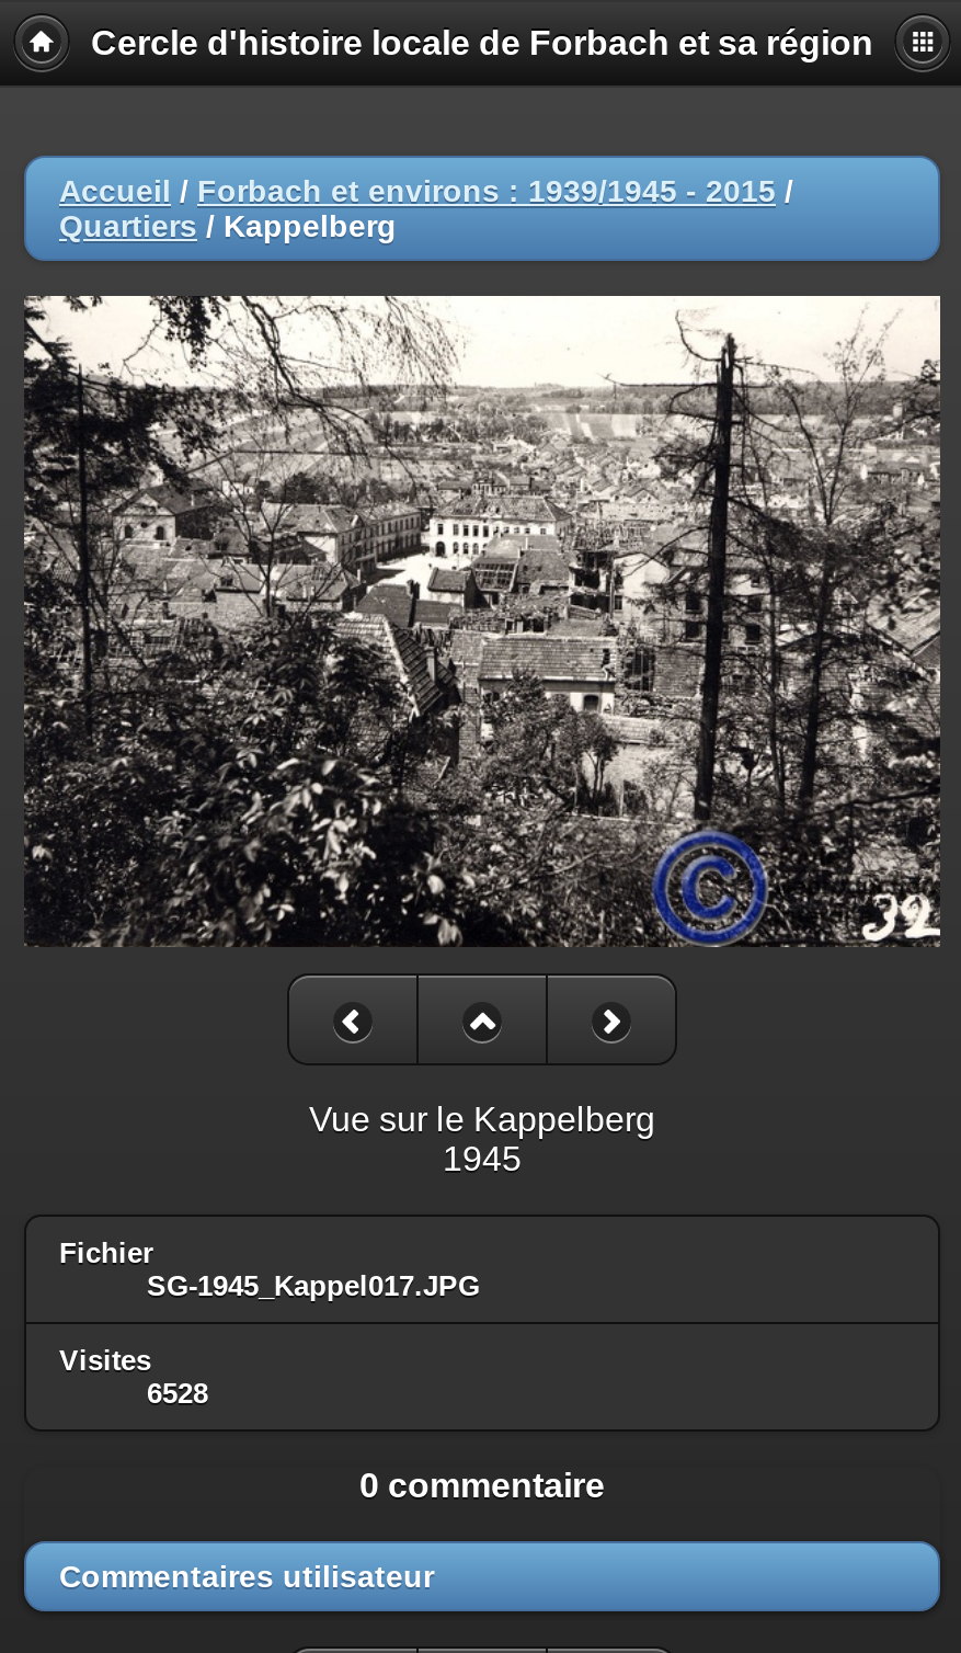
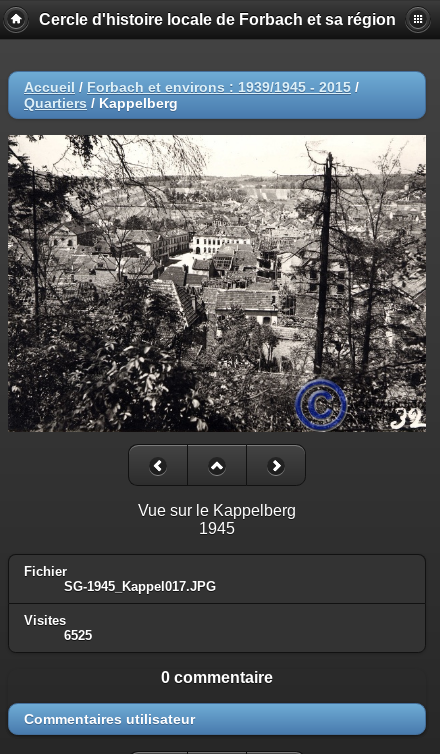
[147,1377,208,1410] 6528 -> [64,628,92,643] 6525

